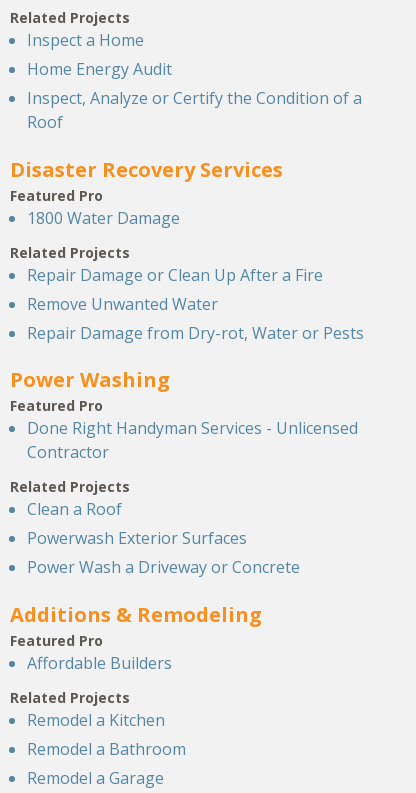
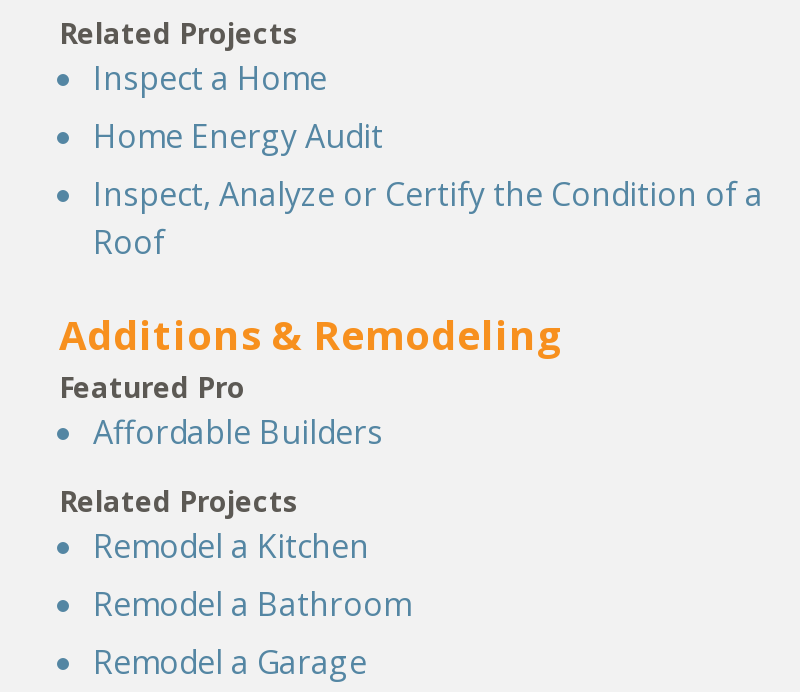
[10,156,364,578] Disaster Recovery Services | Featured Pro | 1800 Water Damage | Related Projects | Repair Damage or Clean Up After a Fire | Remove Unwanted Water | Repair Damage from Dry-rot, Water or Pests | Power Washing | Featured Pro | Done Right Handyman Services - Unlicensed | Contractor | Related Projects | Clean a Roof | Powerwash Exterior Surfaces | Power Wash a Driveway or Concrete -> none

